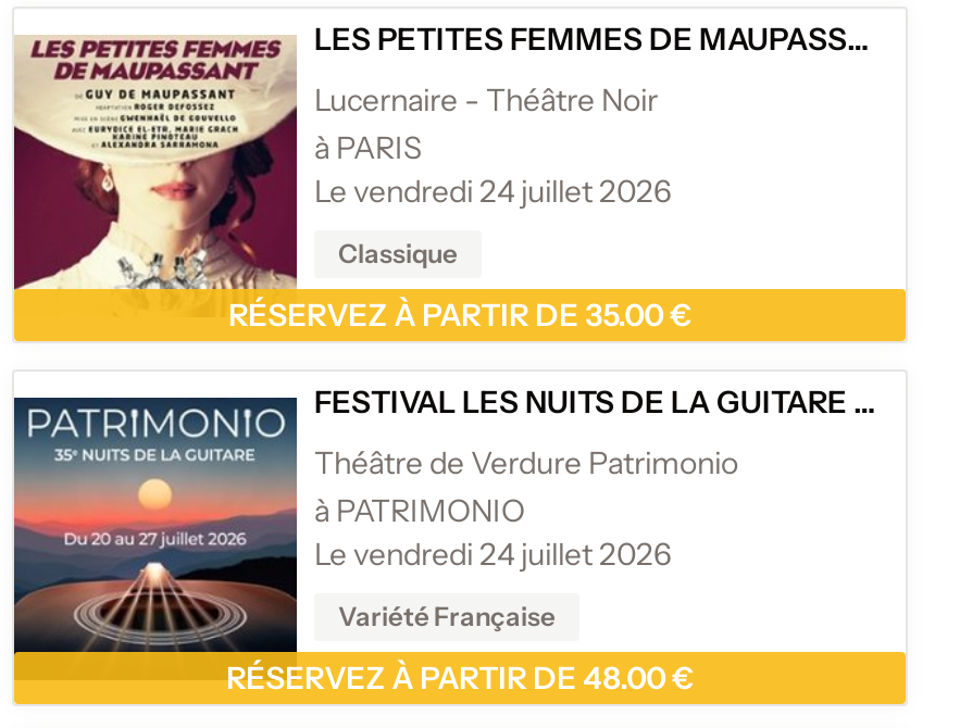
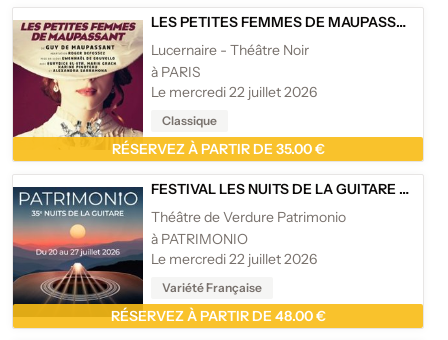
[314,172,671,211] Le vendredi 24 juillet 2026 -> [151,83,317,101] Le mercredi 22 juillet 2026
[314,535,671,574] Le vendredi 24 juillet 2026 -> [151,250,317,268] Le mercredi 22 juillet 2026

